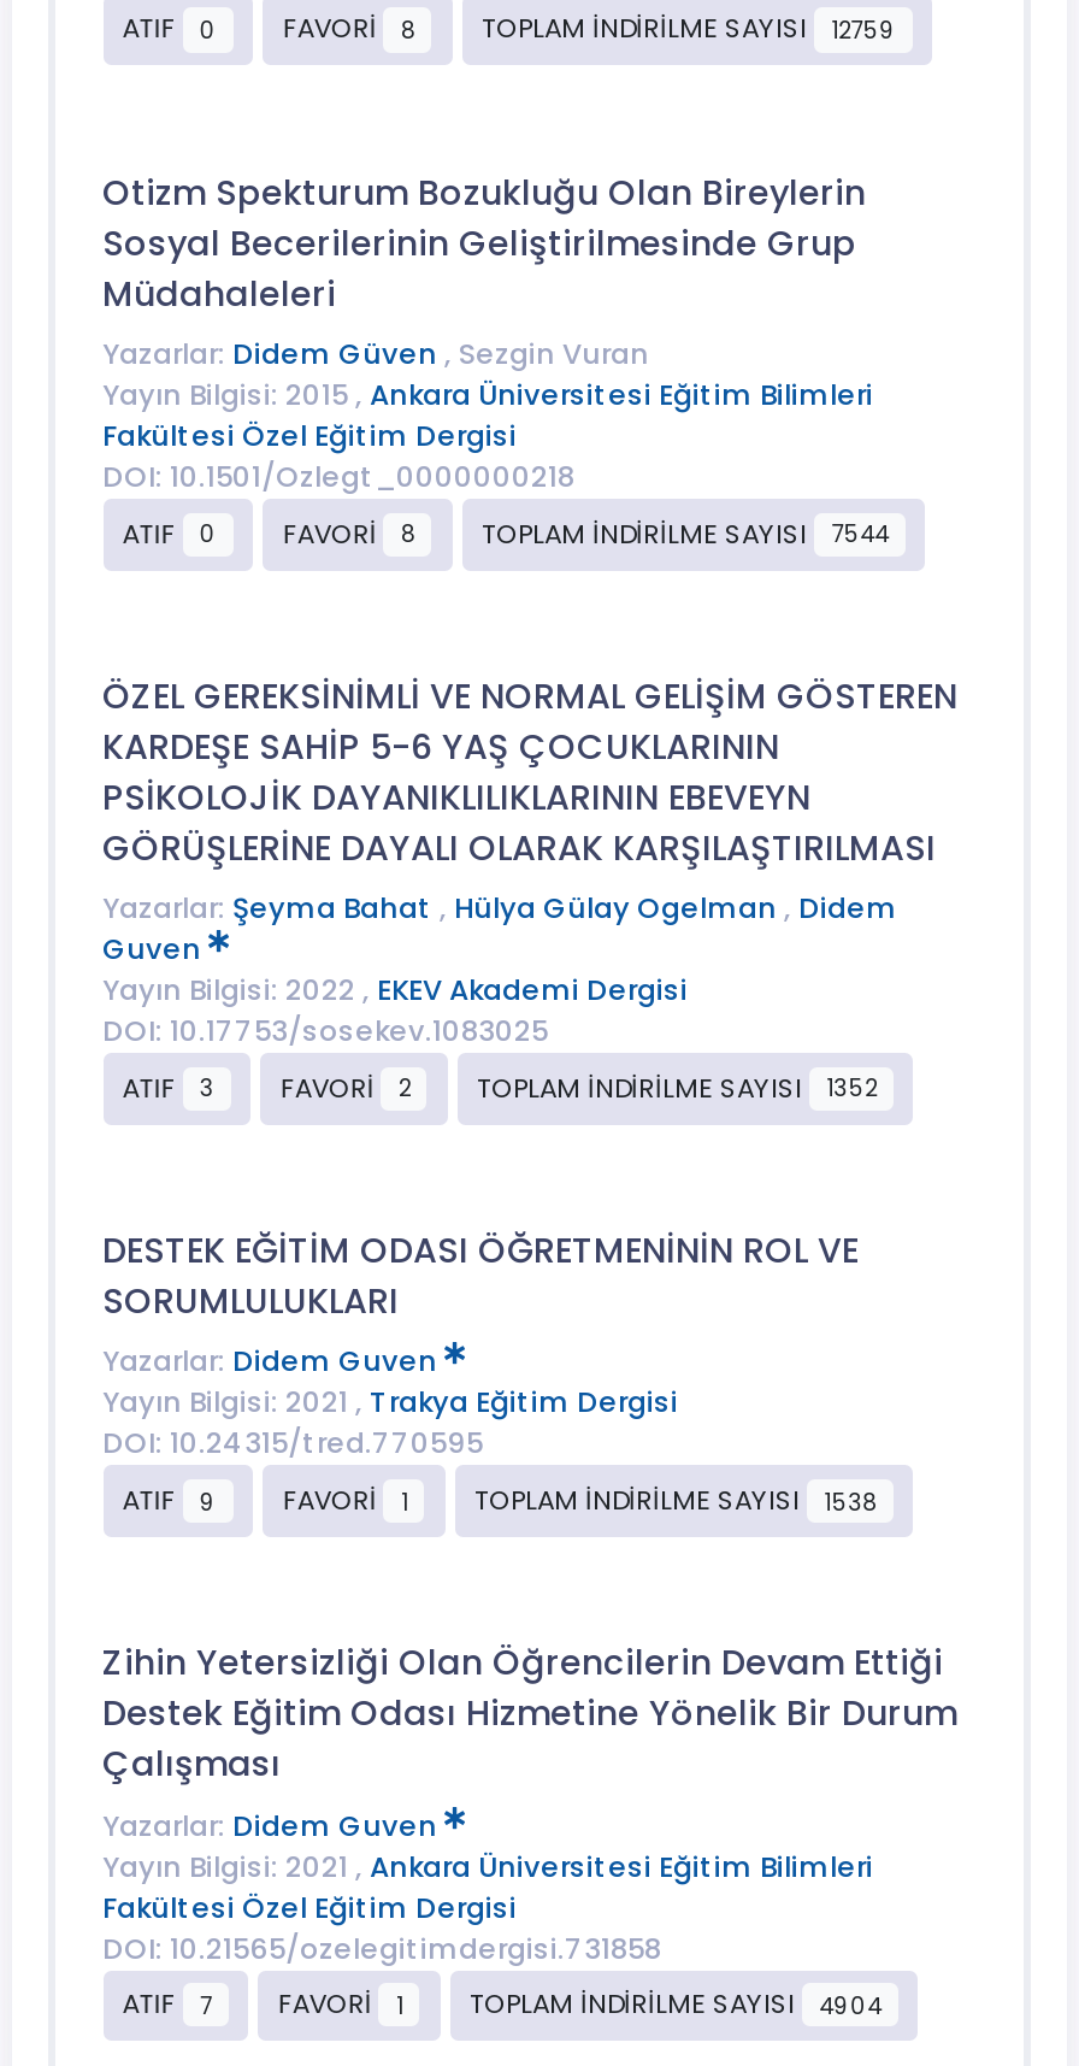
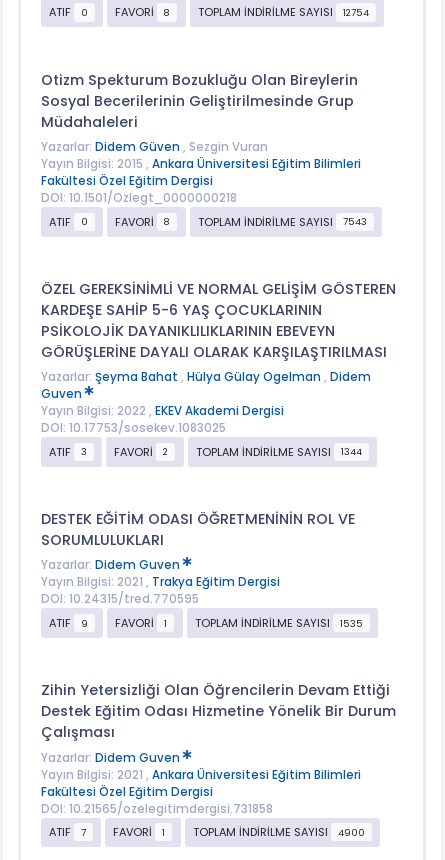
[482,10,896,48] TOPLAM İNDİRİLME SAYISI 12759 -> [198,4,369,20] TOPLAM İNDİRİLME SAYISI 12754
[482,514,889,552] TOPLAM İNDİRİLME SAYISI 7544 -> [198,213,367,229] TOPLAM İNDİRİLME SAYISI 7543
[477,1069,877,1107] TOPLAM İNDİRİLME SAYISI 1352 -> [196,443,362,459] TOPLAM İNDİRİLME SAYISI 1344
[474,1481,877,1519] TOPLAM İNDİRİLME SAYISI 1538 -> [195,615,363,631] TOPLAM İNDİRİLME SAYISI 1535
[470,1985,882,2023] TOPLAM İNDİRİLME SAYISI 4904 -> [193,824,365,840] TOPLAM İNDİRİLME SAYISI 4900

